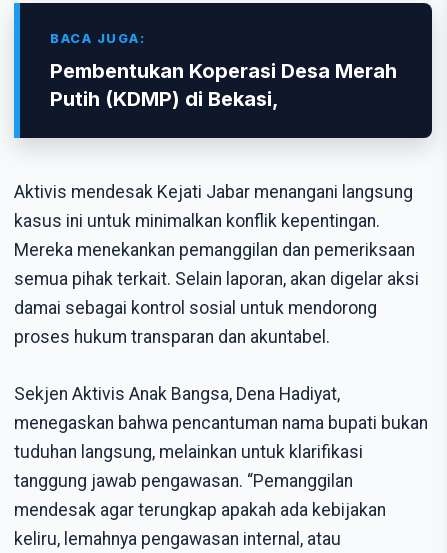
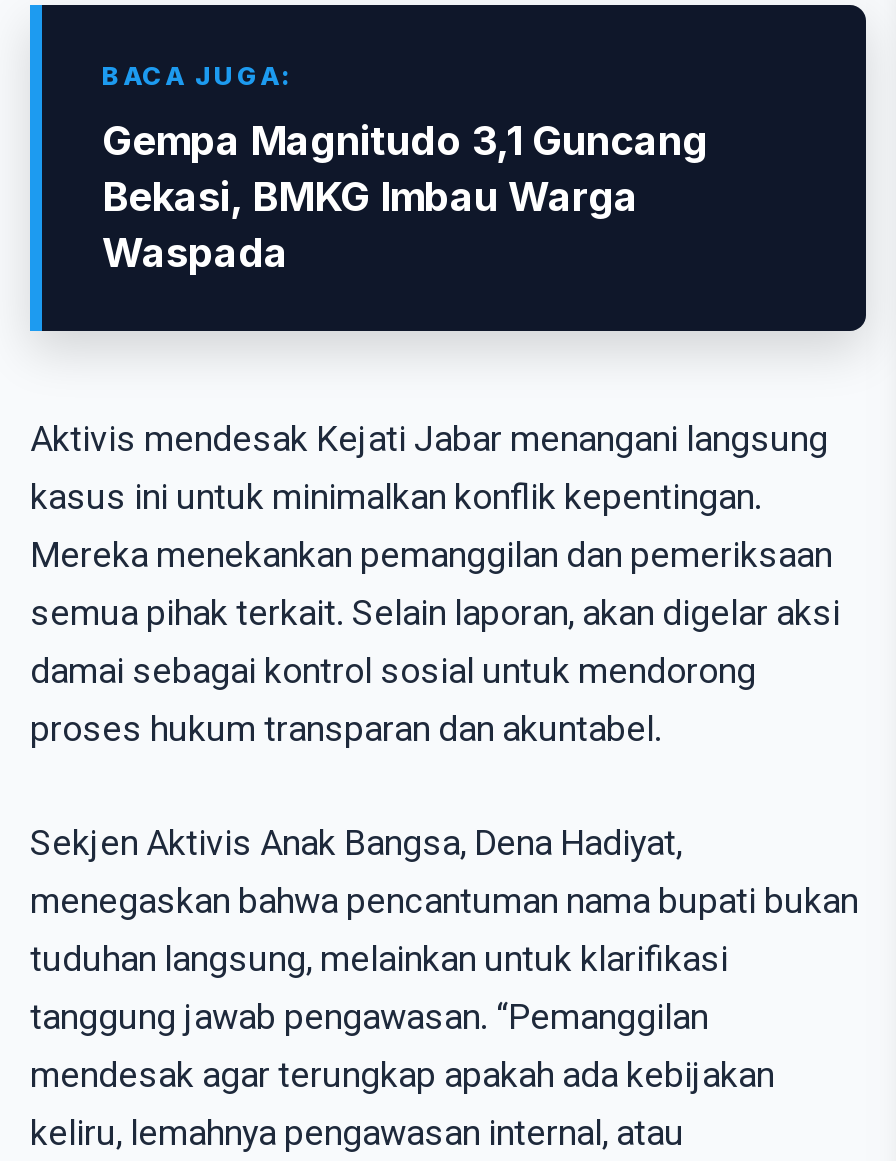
[50,58,397,110] Pembentukan Koperasi Desa Merah | Putih (KDMP) di Bekasi, -> [102,116,708,276] Gempa Magnitudo 3,1 Guncang | Bekasi, BMKG Imbau Warga | Waspada

